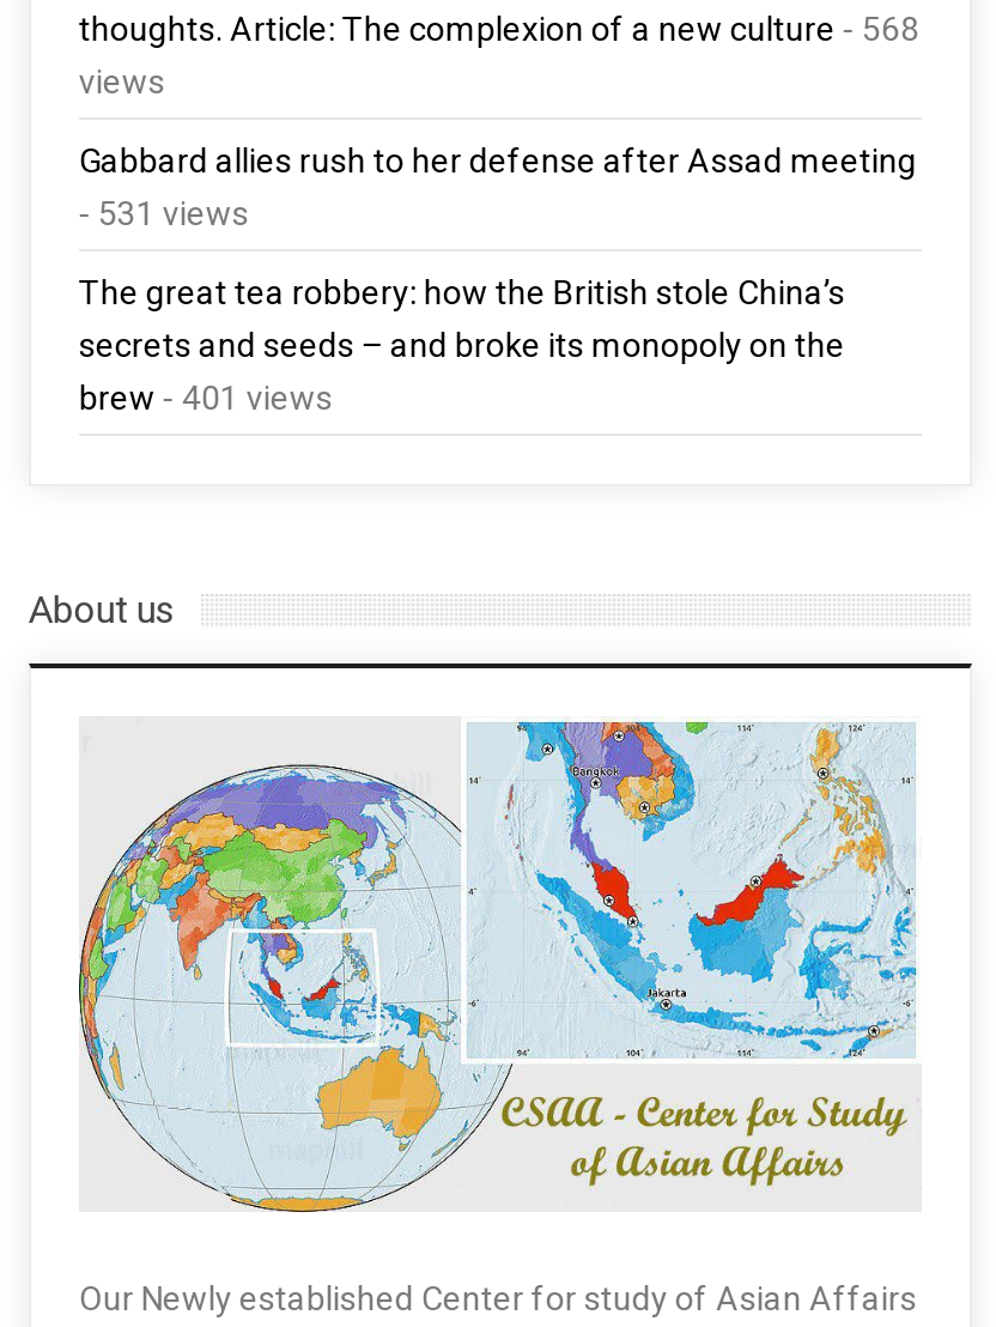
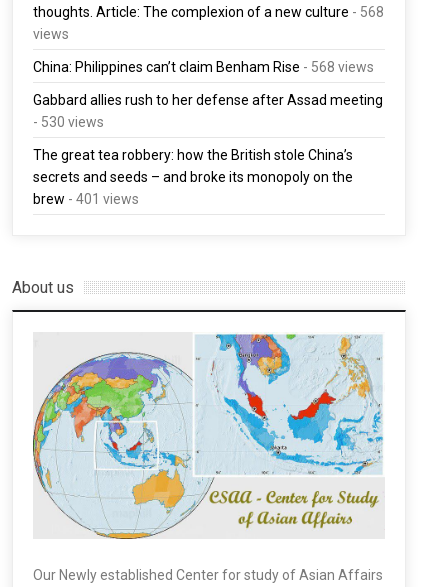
none -> [33,59,374,75] China: Philippines can’t claim Benham Rise - 568 views
[79,193,249,232] - 531 views -> [33,114,104,130] - 530 views

